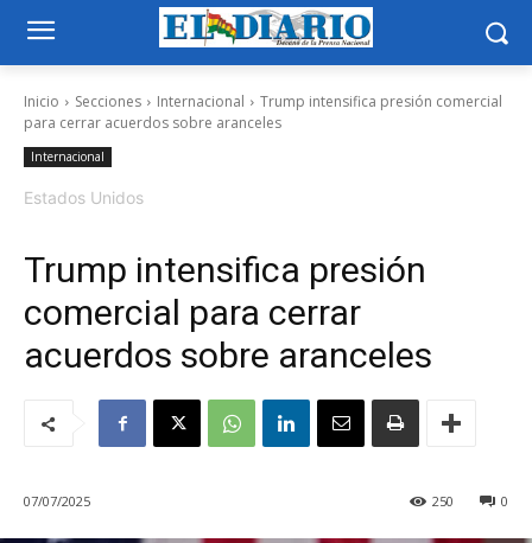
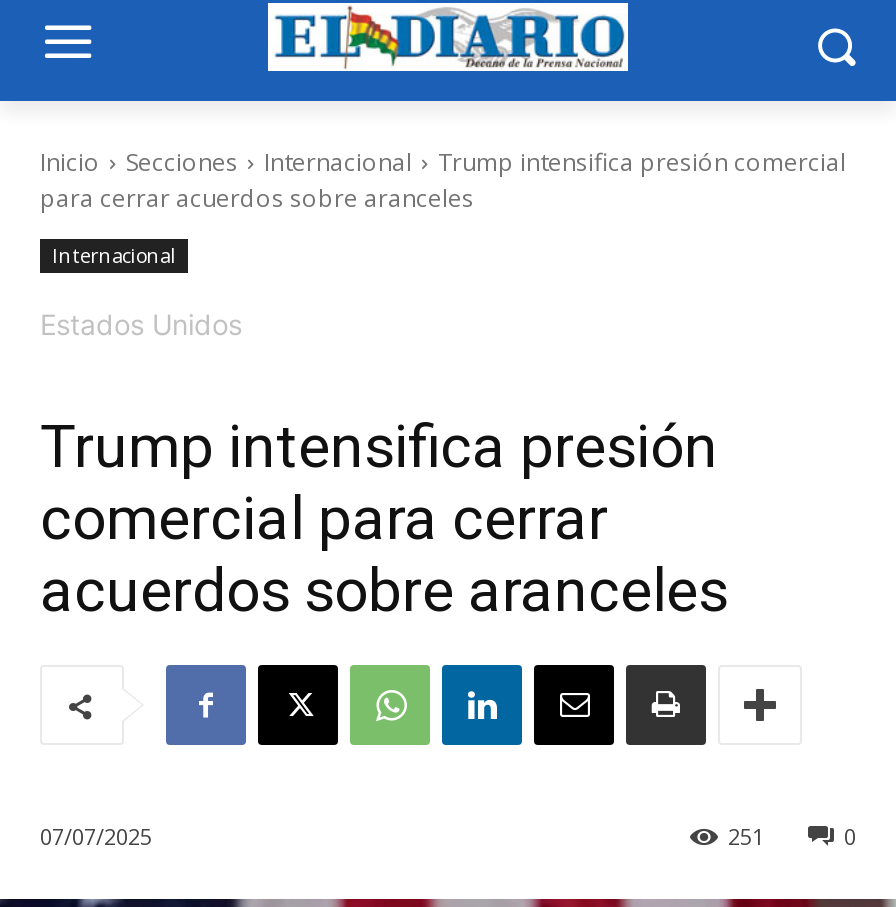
[432,492,454,510] 250 -> [728,821,764,851] 251

